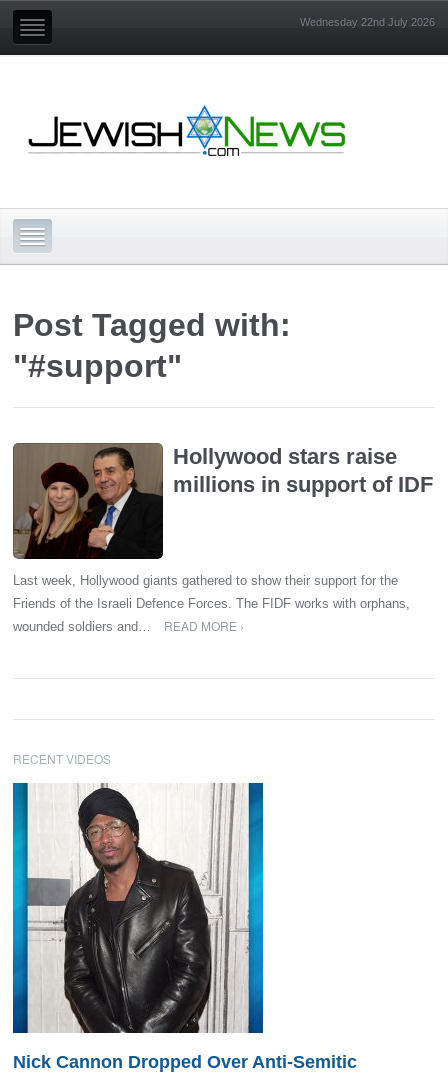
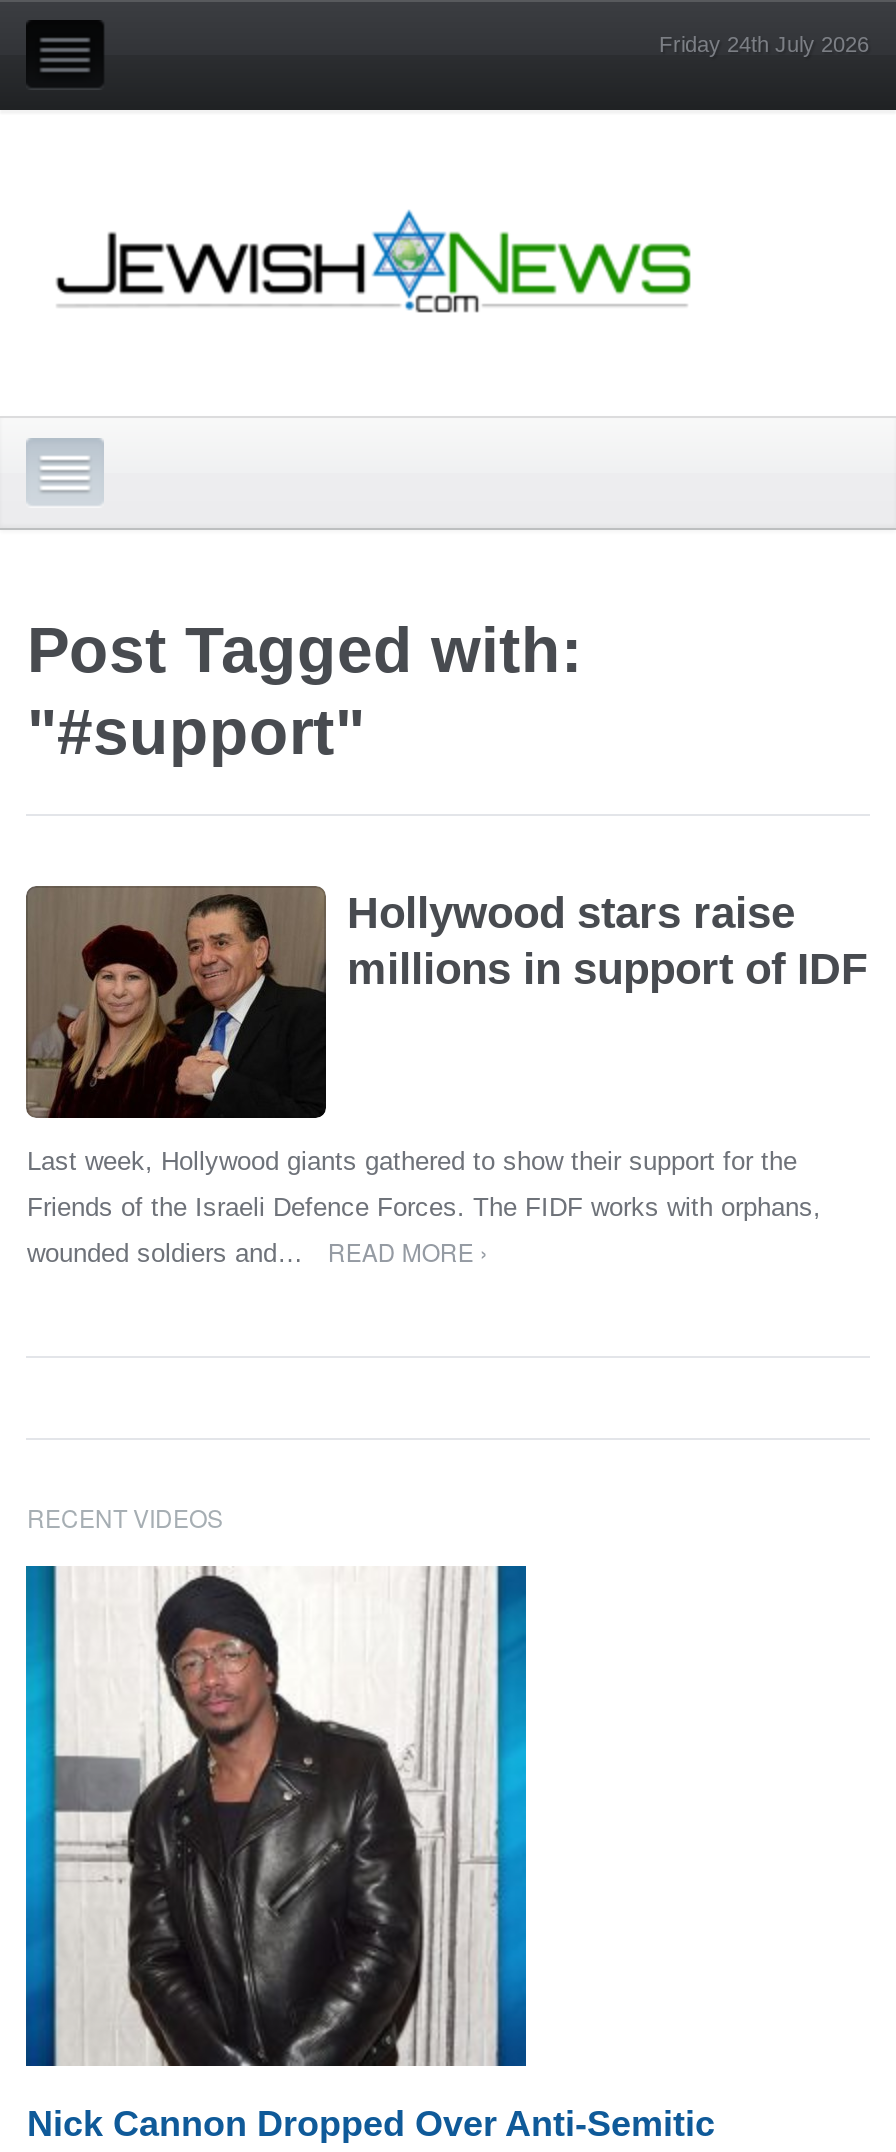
[299,16,434,28] Wednesday 22nd July 2026 -> [659,32,869,56] Friday 24th July 2026

